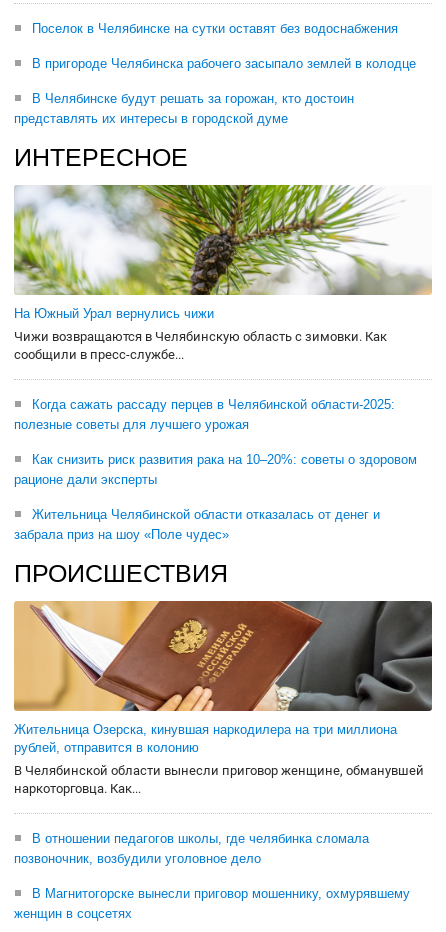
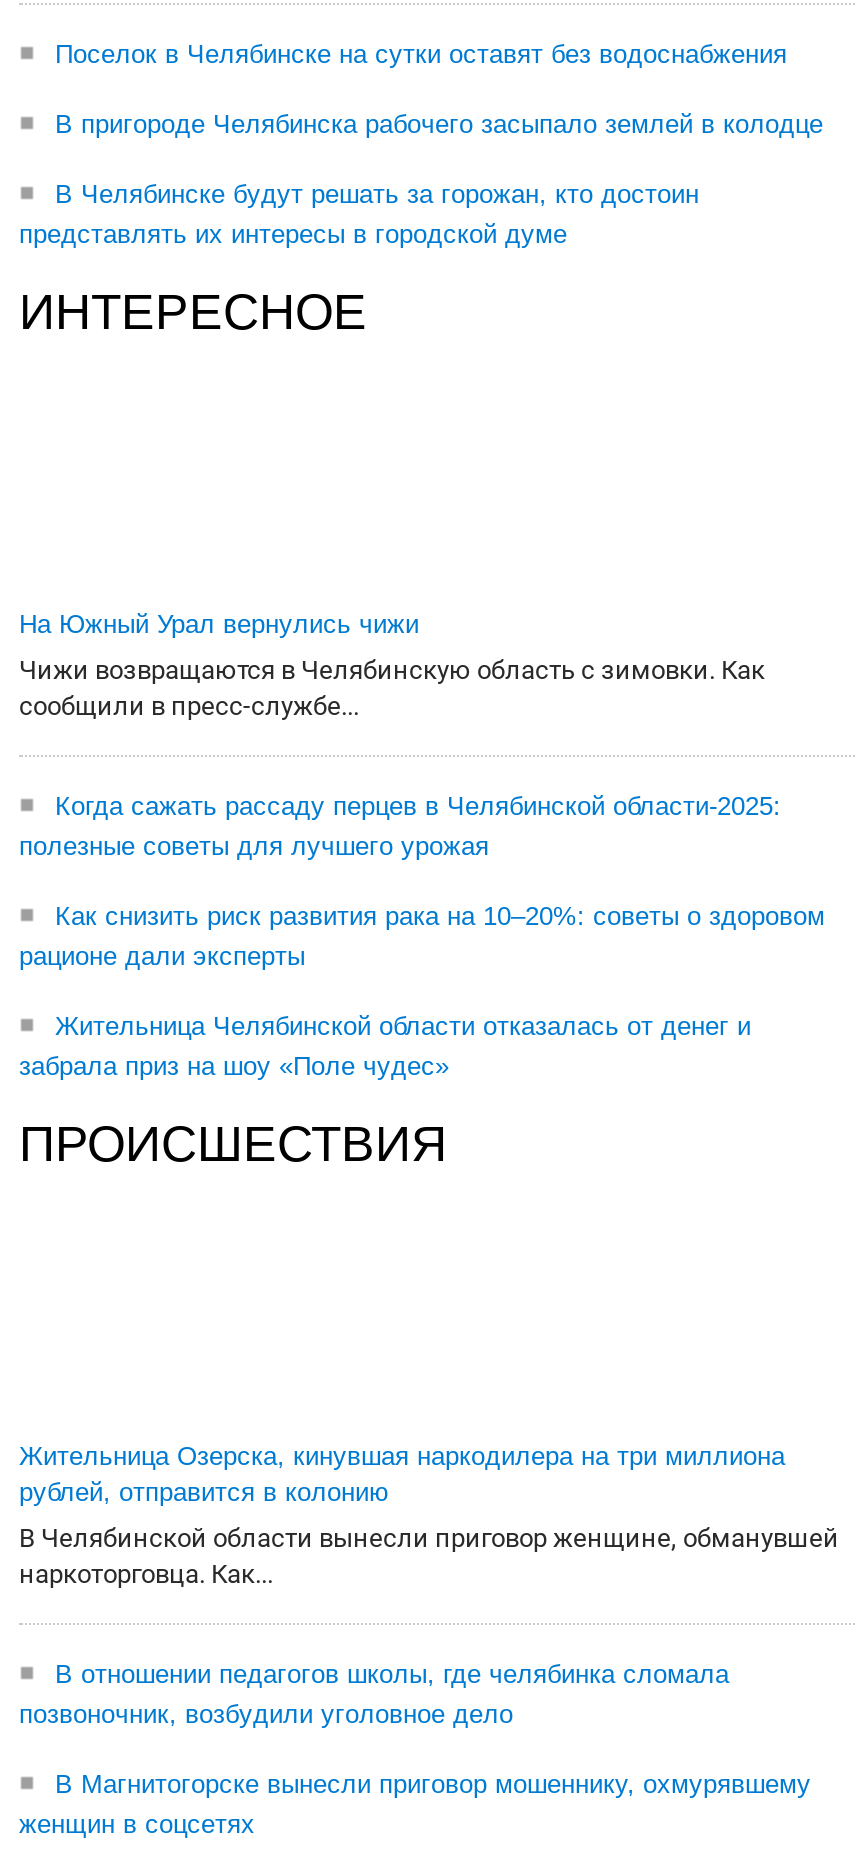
[13,184,433,296] [image] -> none
[13,600,433,712] [image] -> none

